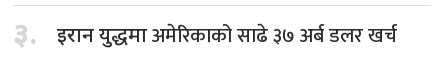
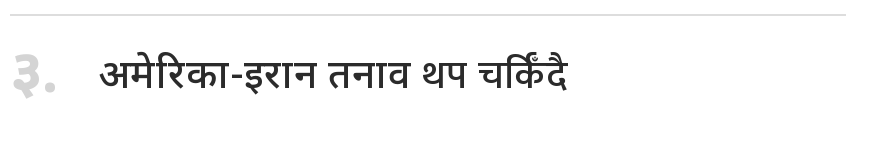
[57,19,397,53] इरान युद्धमा अमेरिकाको साढे ३७ अर्ब डलर खर्च -> [98,43,568,111] अमेरिका-इरान तनाव थप चर्किँदै

